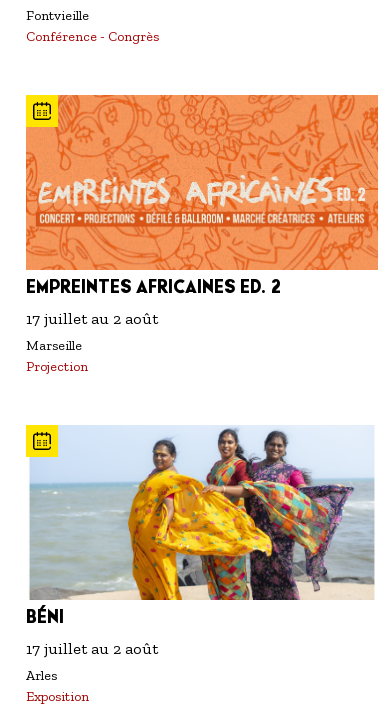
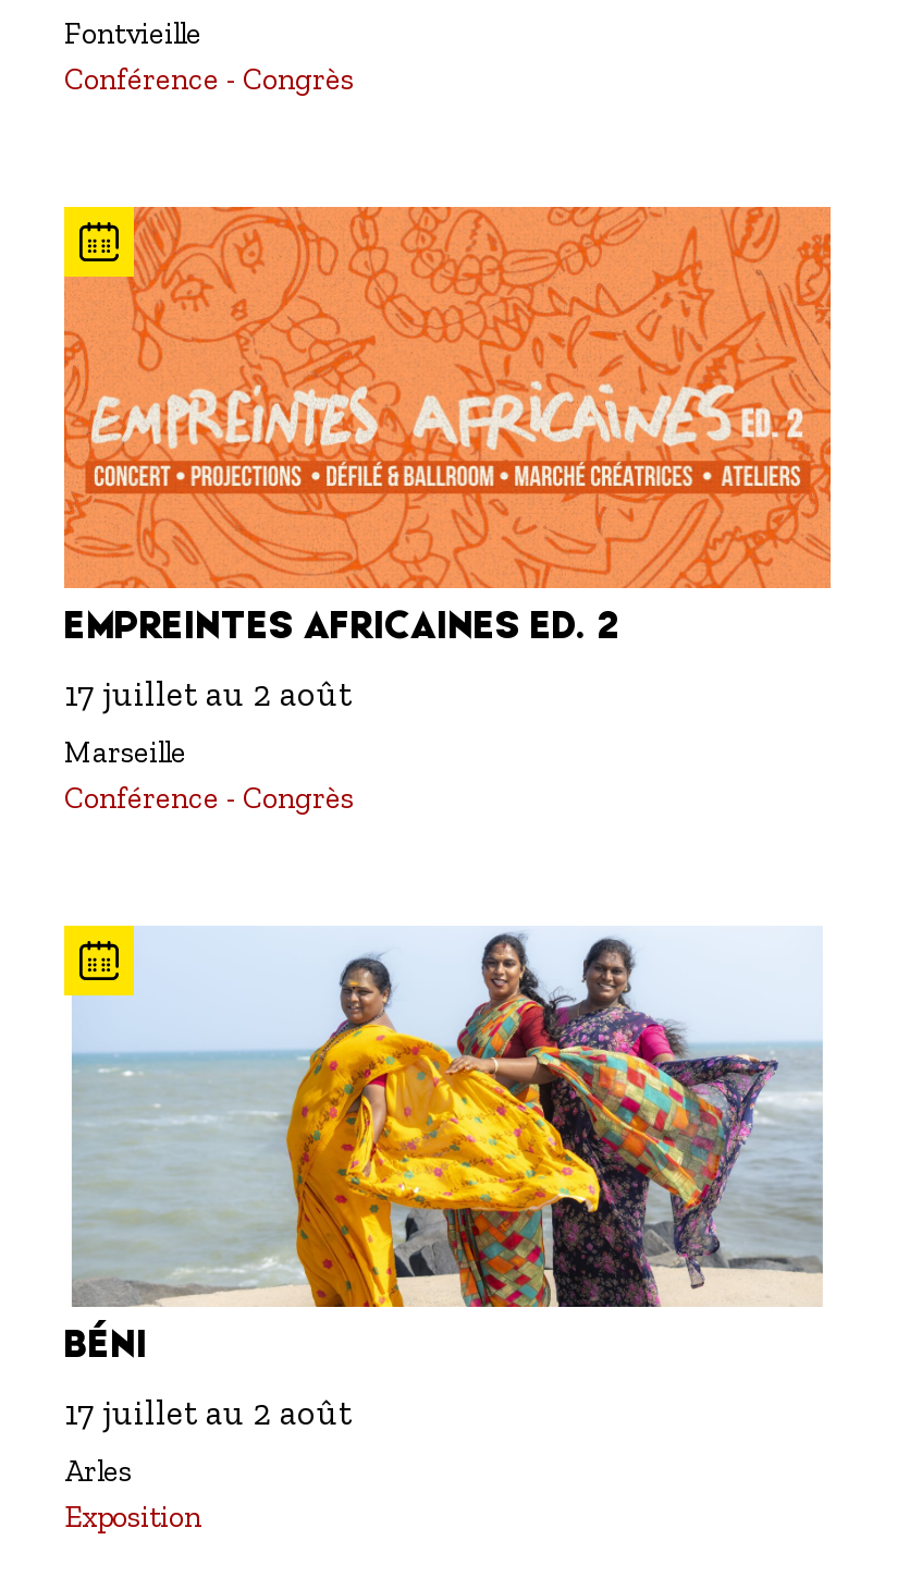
[26,358,88,375] Projection -> [64,780,354,817] Conférence - Congrès

